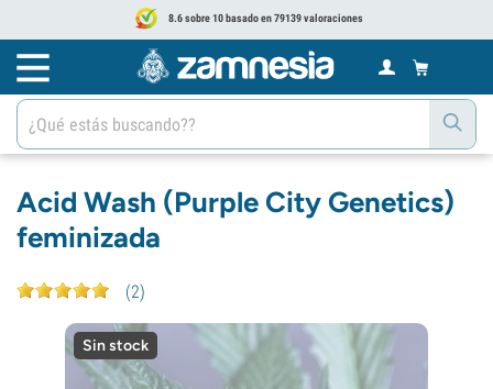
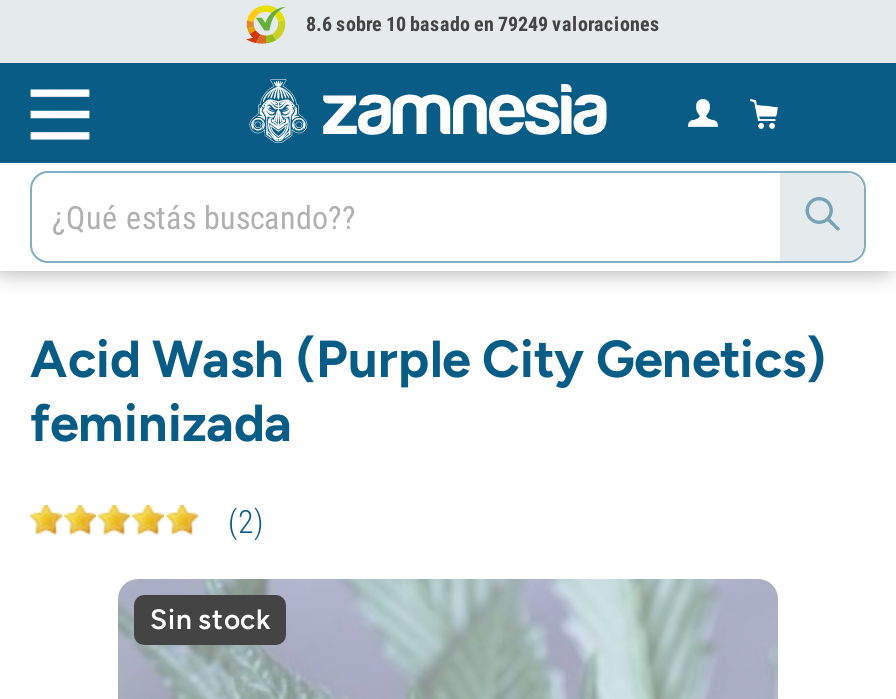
[166,12,363,24] 8.6 sobre 10 basado en 79139 valoraciones -> [302,13,660,35] 8.6 sobre 10 basado en 79249 valoraciones

